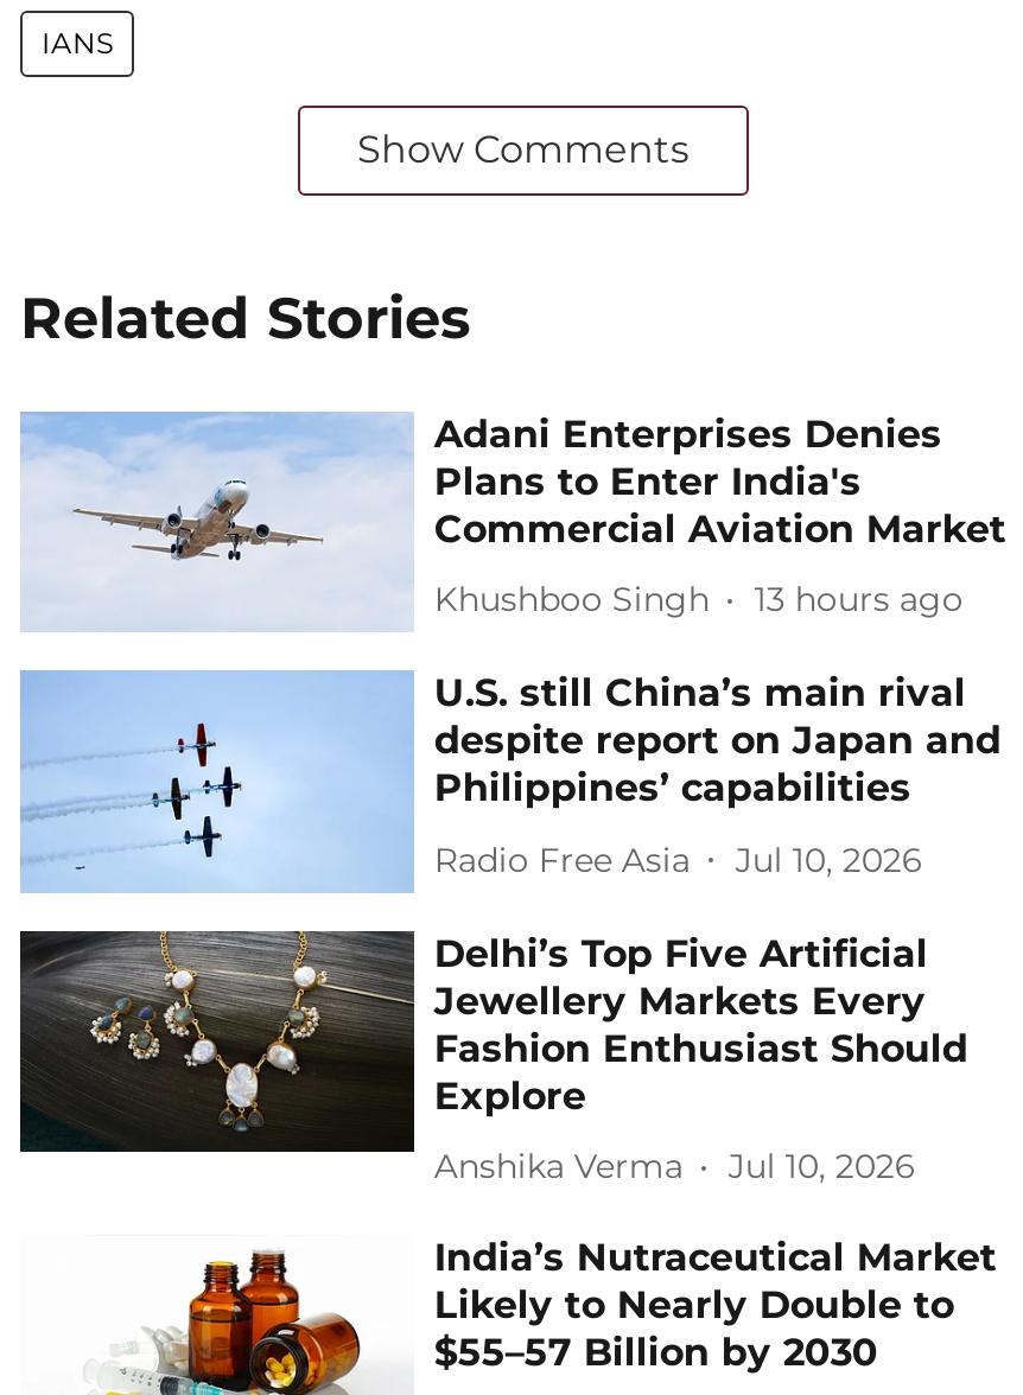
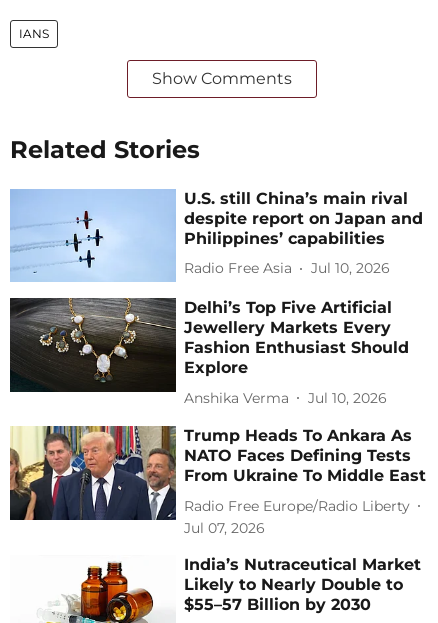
[23,410,1006,628] [image] | Adani Enterprises Denies | Plans to Enter India's | Commercial Aviation Market | Khushboo Singh | 13 hours ago -> none
moved [18,670,1001,1188] -> [9,188,423,407]: [image] | U.S. still China’s main rival | despite report on Japan and | ... | Anshika Verma | Jul 10, 2026
none -> [9,425,426,537] [image] | Trump Heads To Ankara As | NATO Faces Defining Tests | From Ukraine To Middle East | Radio Free Europe/Radio Liberty | Jul 07, 2026

